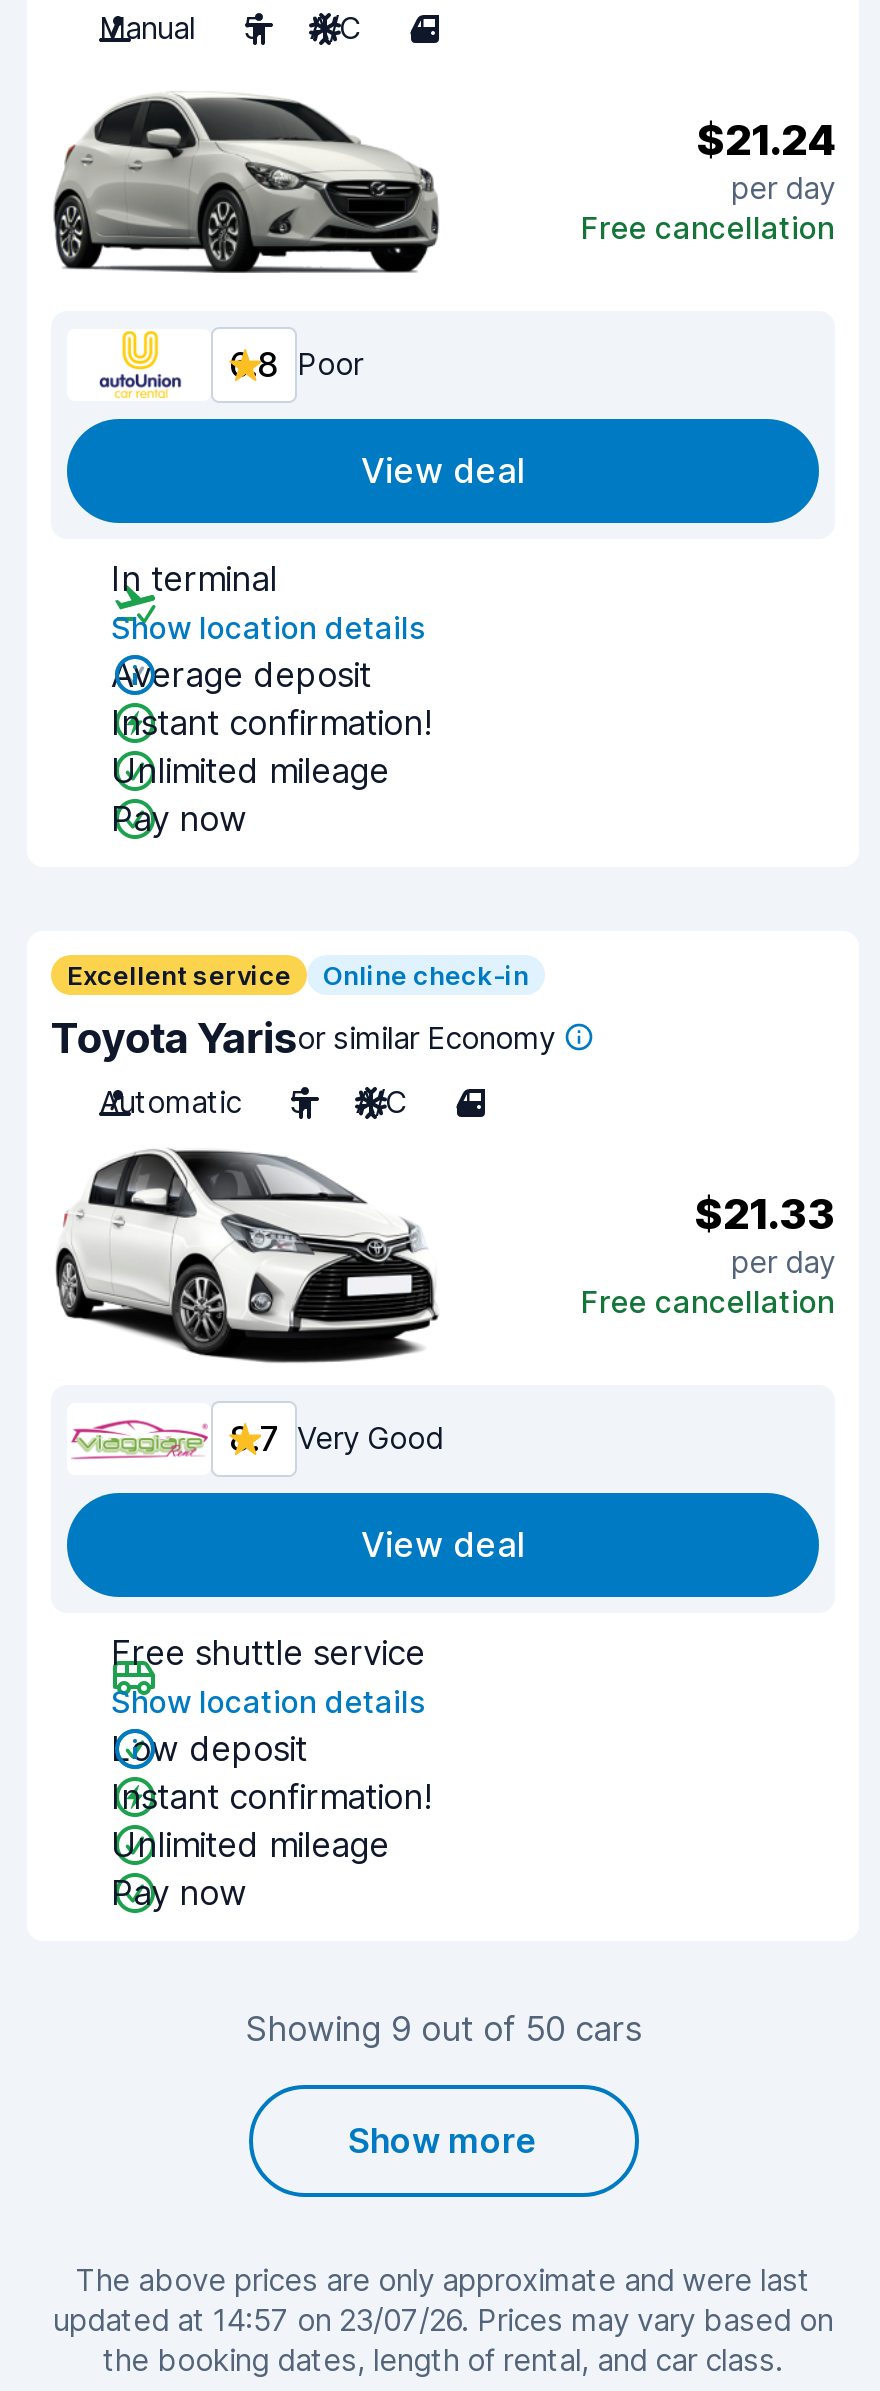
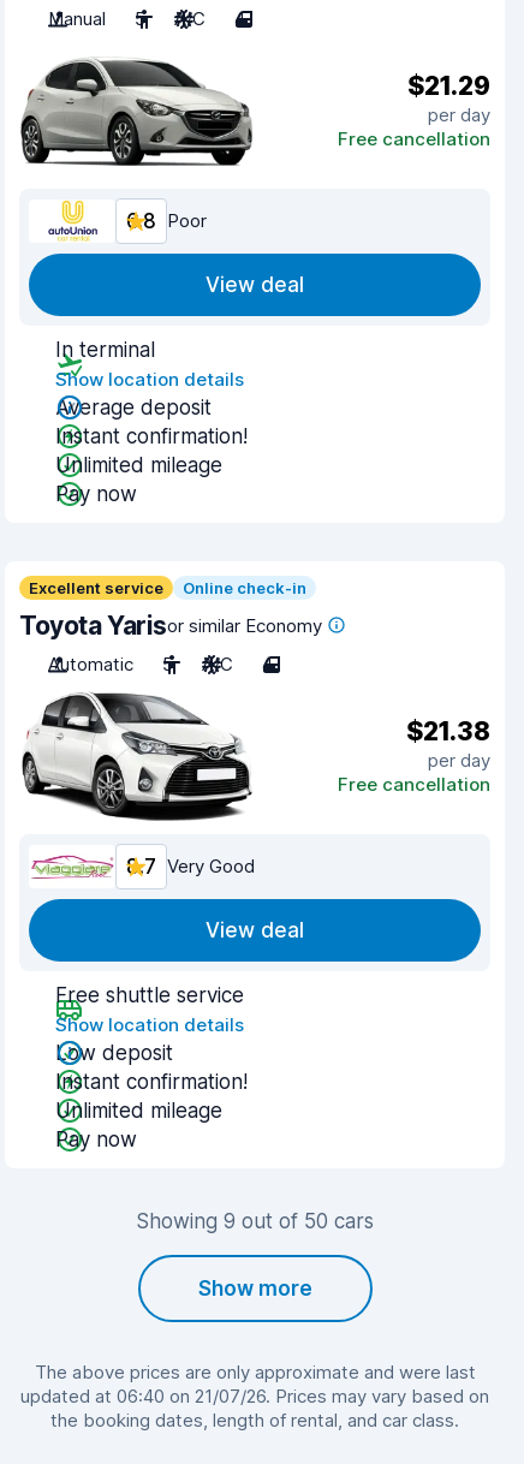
[697,114,835,164] $21.24 -> [407,70,490,100] $21.29
[695,1188,835,1238] $21.33 -> [406,716,490,746] $21.38
[53,2301,833,2339] updated at 14:57 on 23/07/26. Prices may vary based on -> [20,1385,489,1408] updated at 06:40 on 21/07/26. Prices may vary based on

